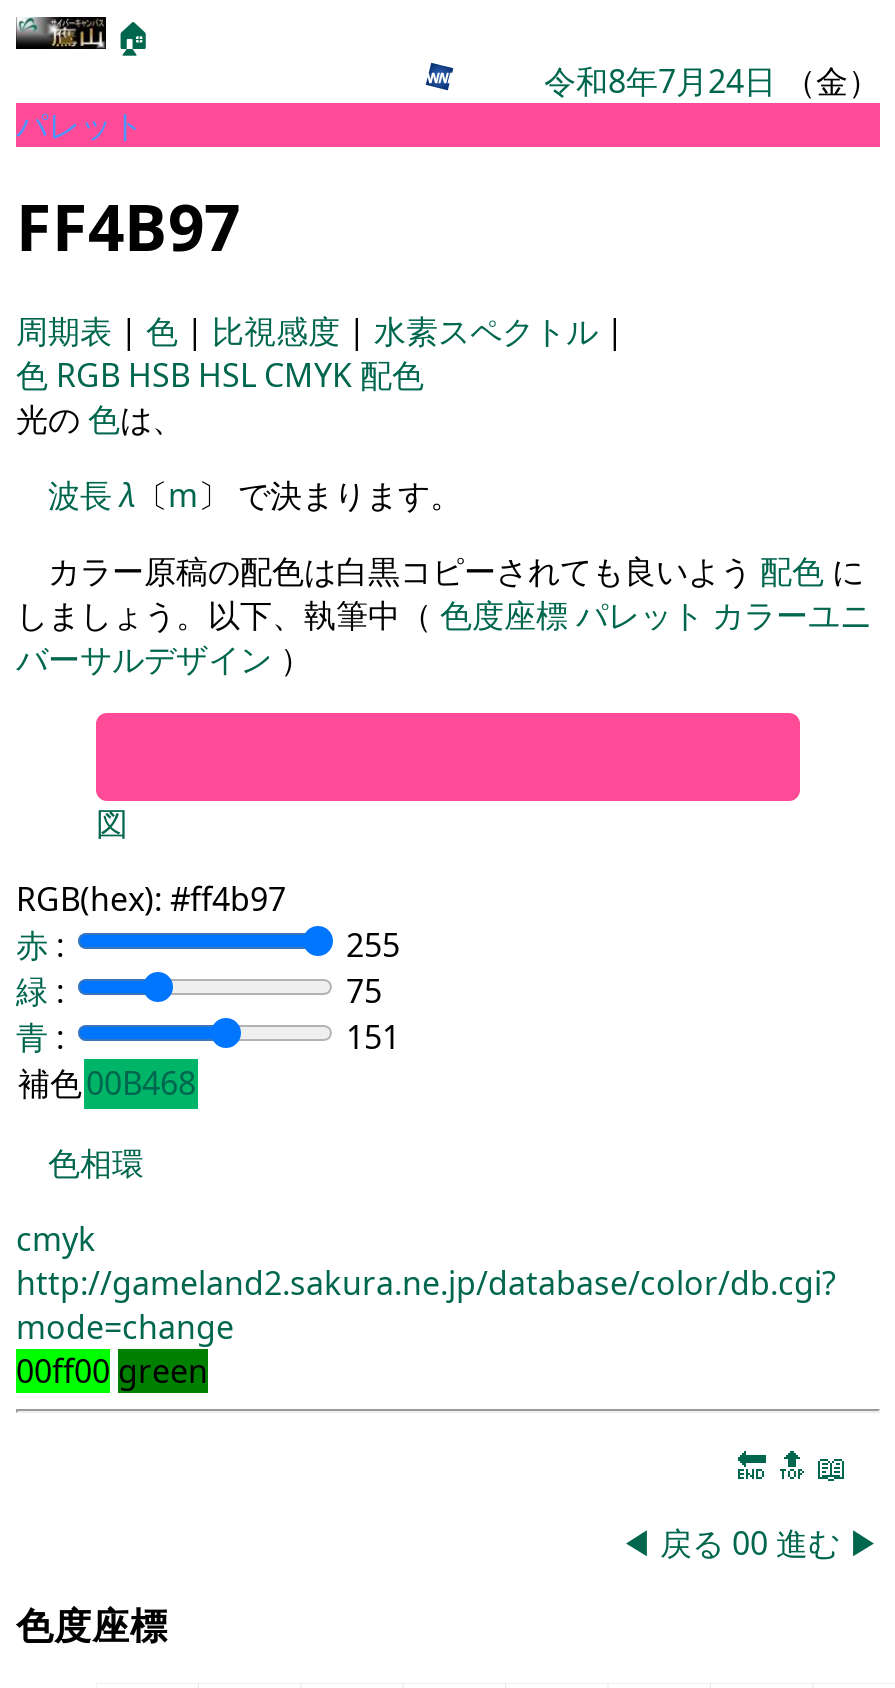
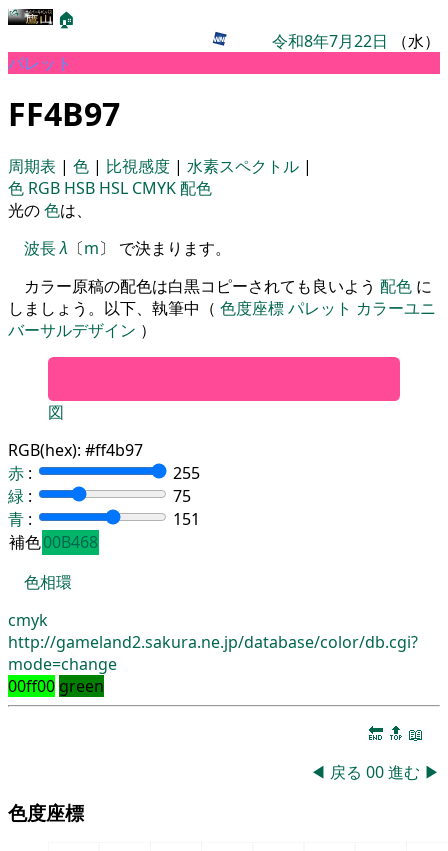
[544,59,880,103] 令和8年7月24日（金） -> [272,30,440,52] 令和8年7月22日（水）

